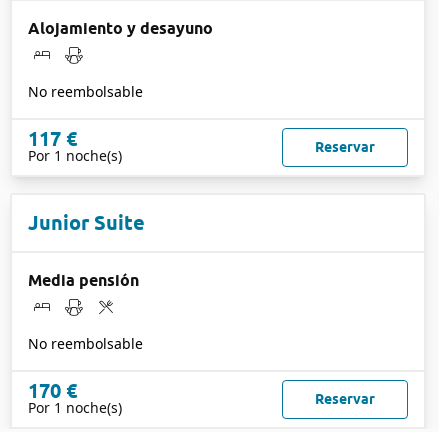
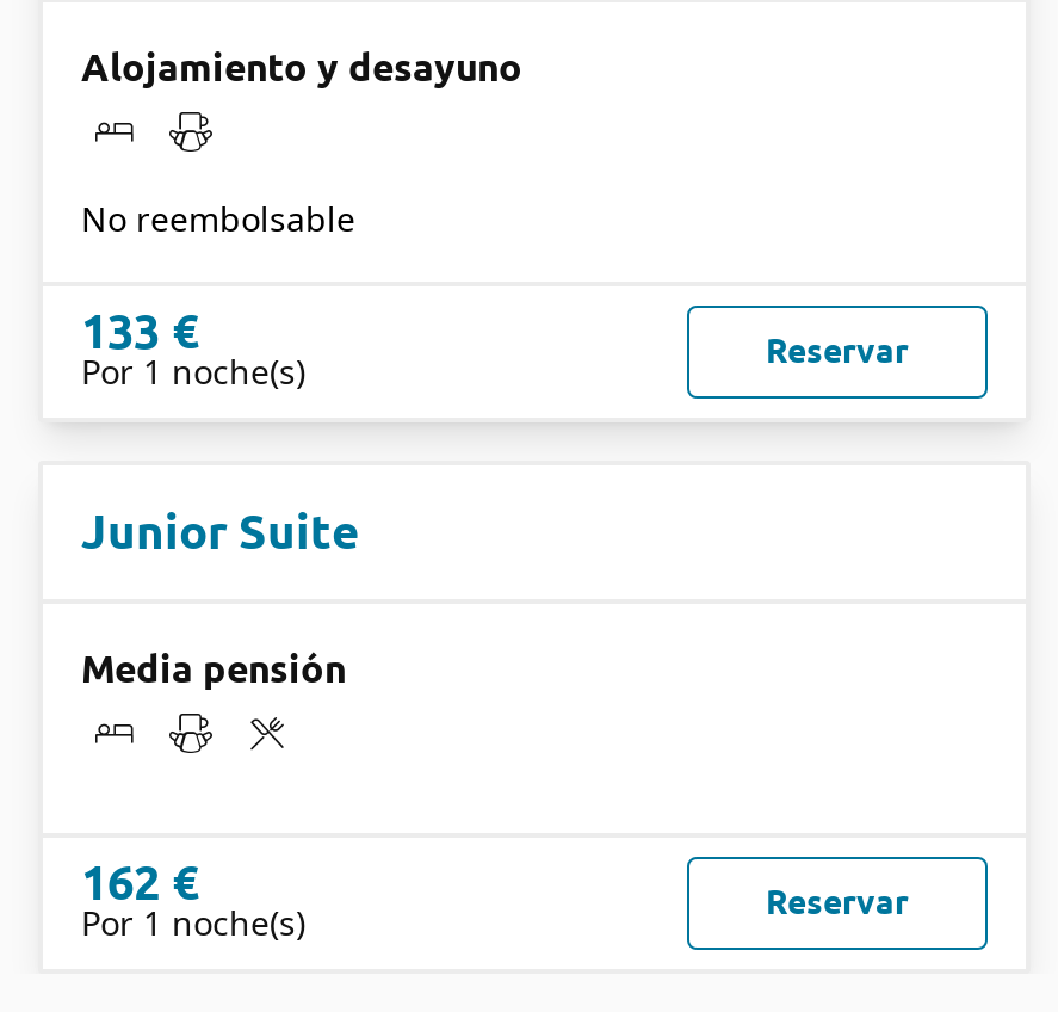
[28,127,77,151] 117 € -> [81,303,198,360] 133 €
[28,334,143,403] No reembolsable | 170 € -> [81,854,198,912] 162 €

